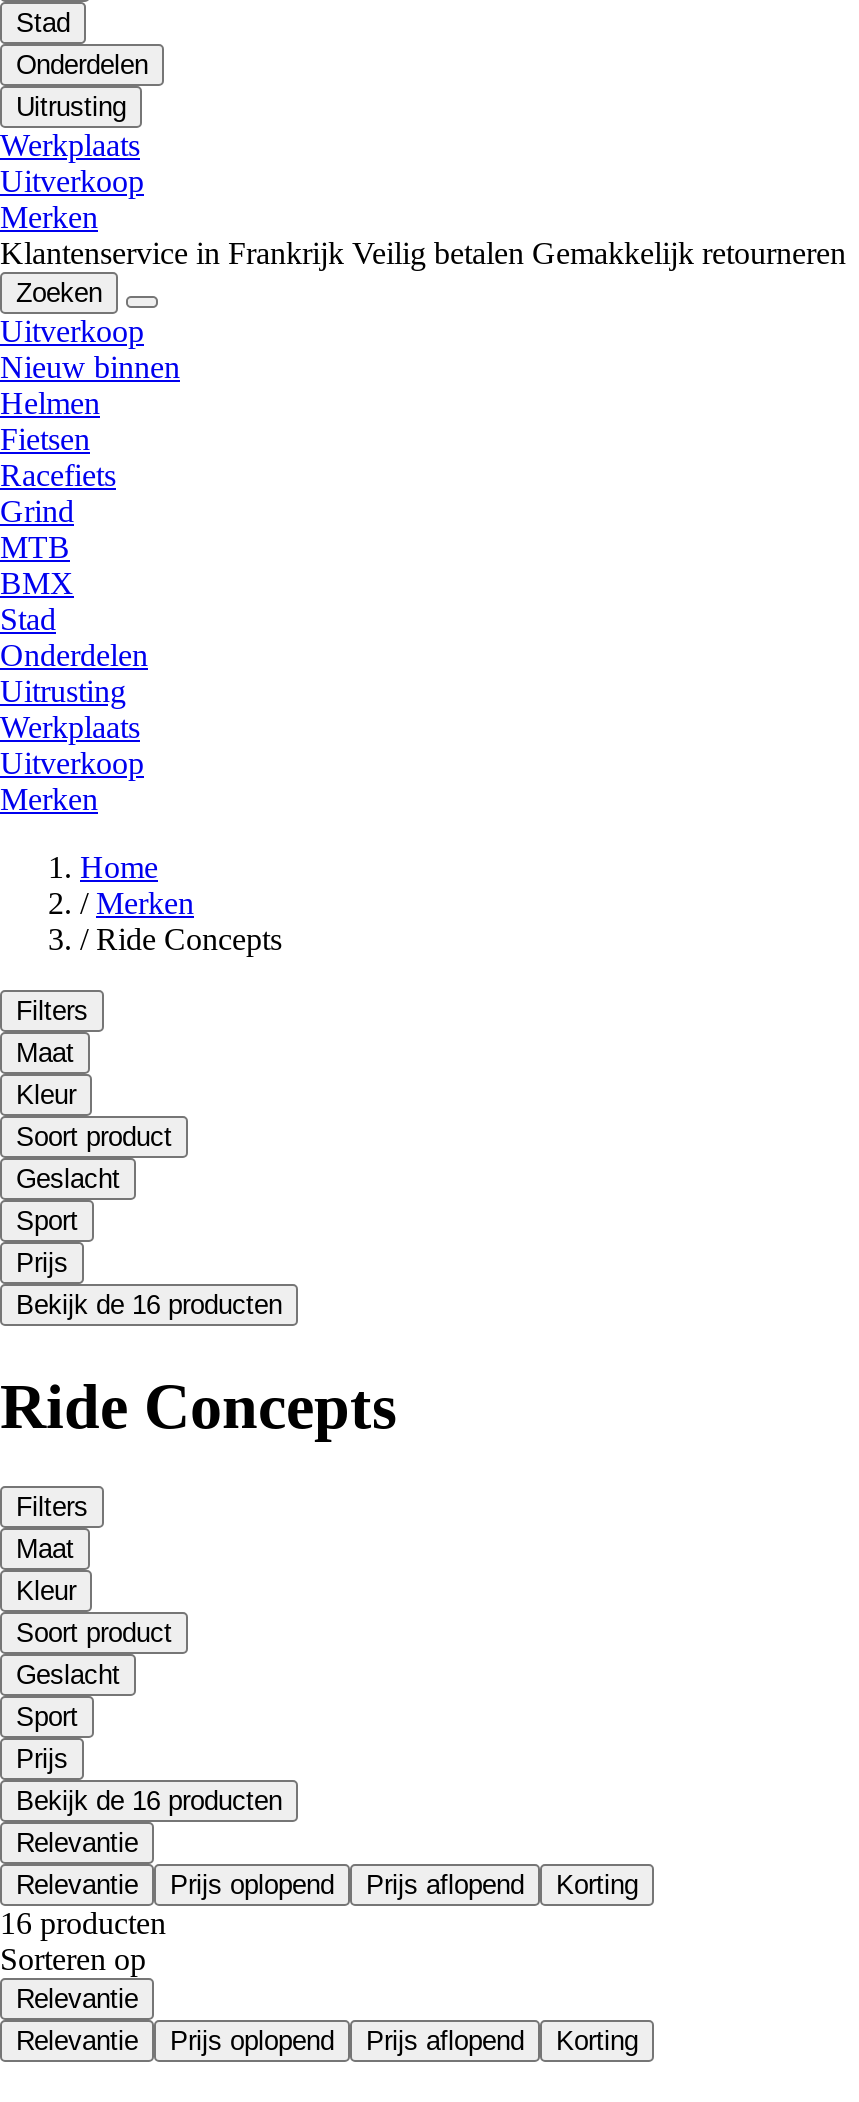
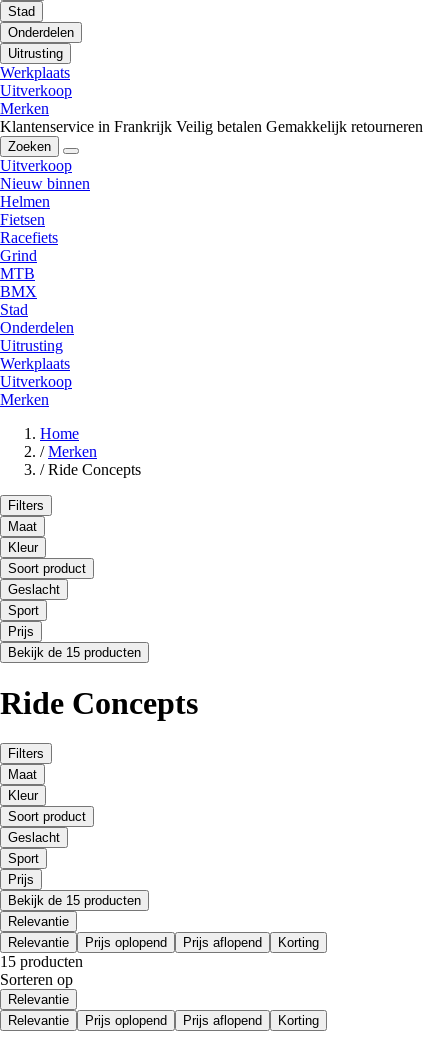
[16,1291,282,1321] Bekijk de 16 producten -> [8,645,141,660] Bekijk de 15 producten
[16,1786,282,1816] Bekijk de 16 producten -> [8,893,141,908] Bekijk de 15 producten
[0,1906,166,1940] 16 producten -> [0,953,83,970] 15 producten

